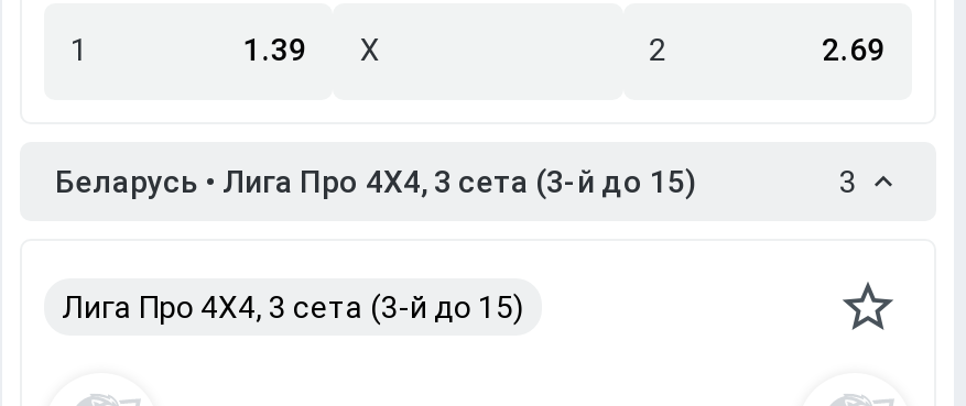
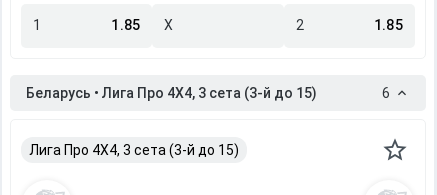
[243,32,380,67] 1.39 X -> [111,17,174,33] 1.85 X
[822,32,886,67] 2.69 -> [374,17,403,33] 1.85
[839,164,857,199] 3 -> [382,85,390,101] 6

